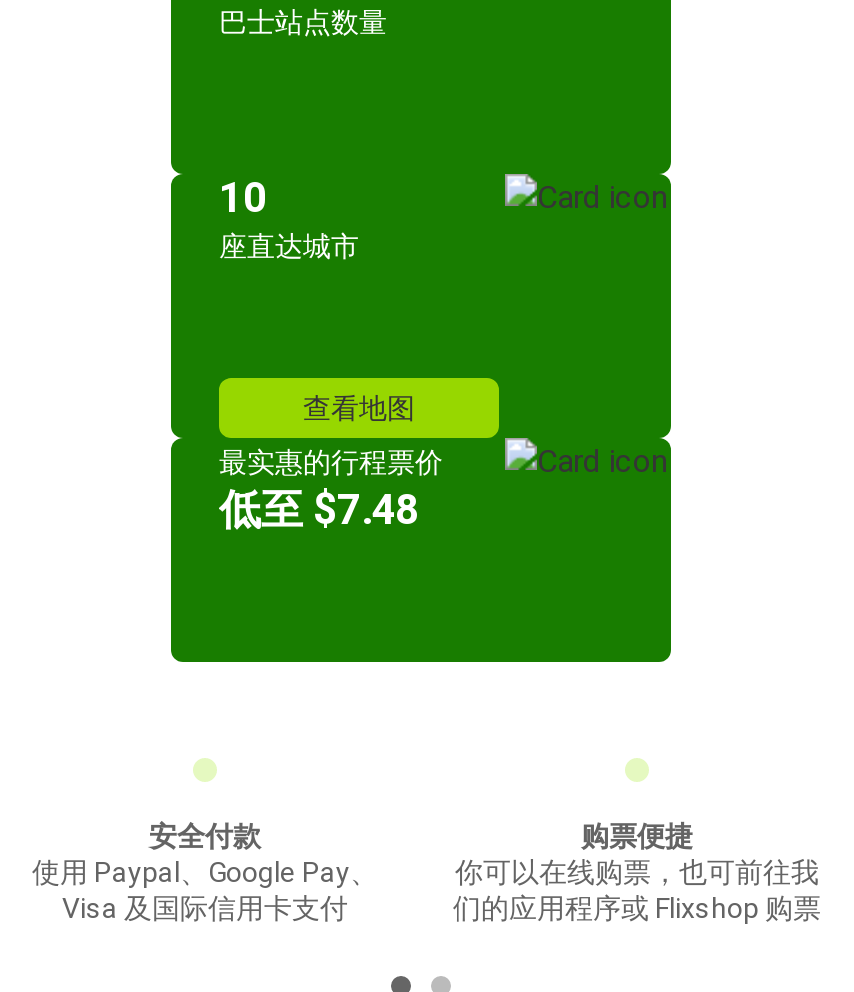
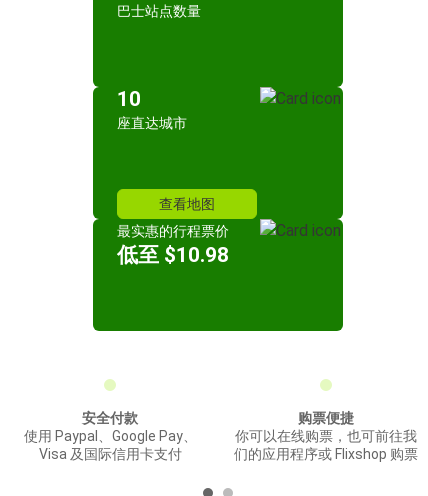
[219,486,419,534] 低至 $7.48 -> [117,243,229,267] 低至 $10.98

